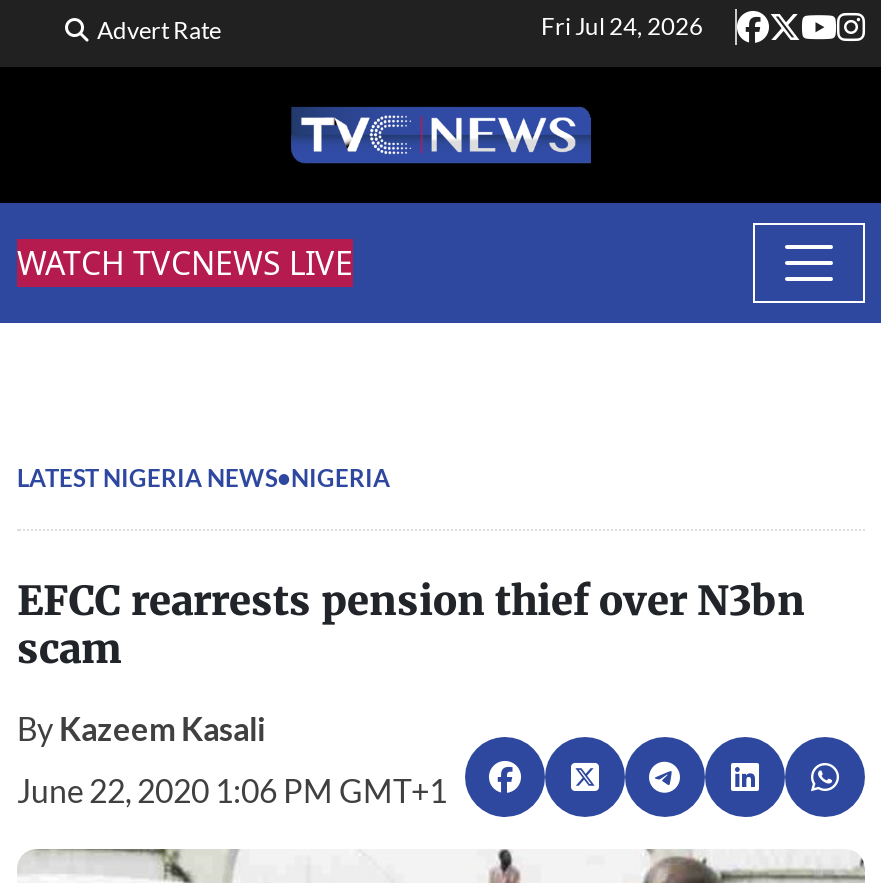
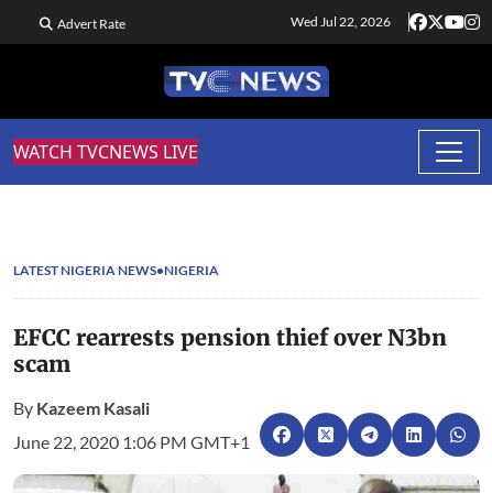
[541,11,703,41] Fri Jul 24, 2026 -> [291,13,391,30] Wed Jul 22, 2026

